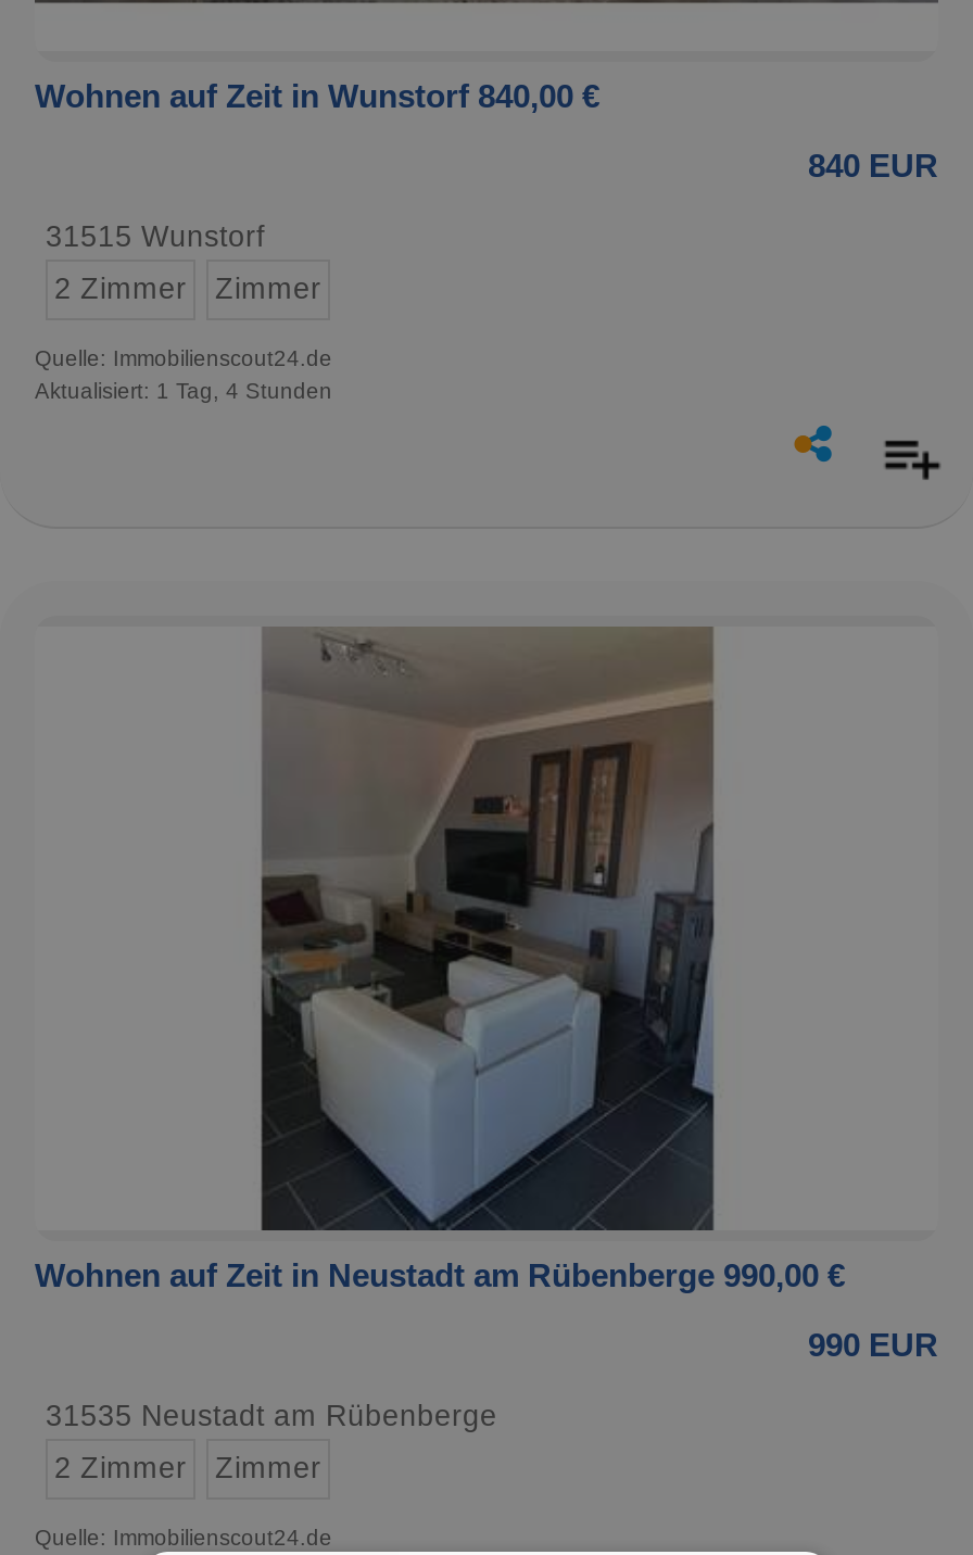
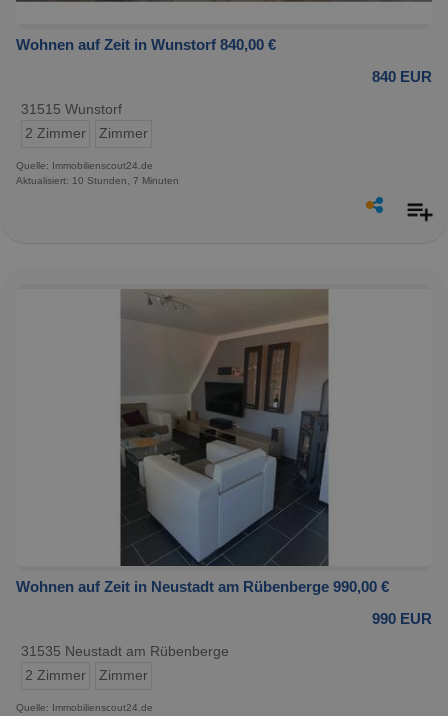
[35,379,332,403] Aktualisiert: 1 Tag, 4 Stunden -> [16,175,179,186] Aktualisiert: 10 Stunden, 7 Minuten

